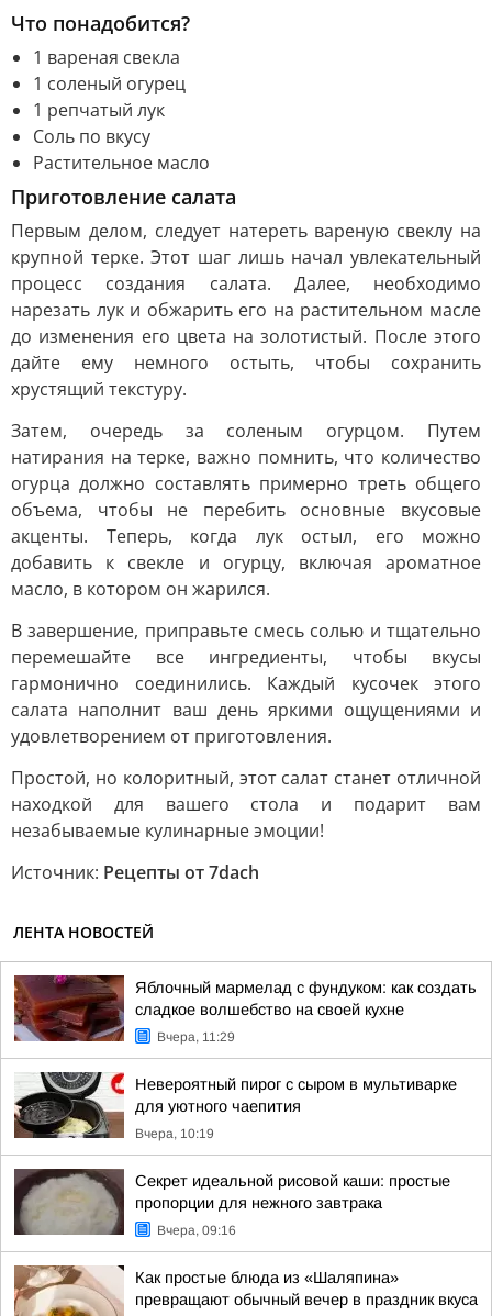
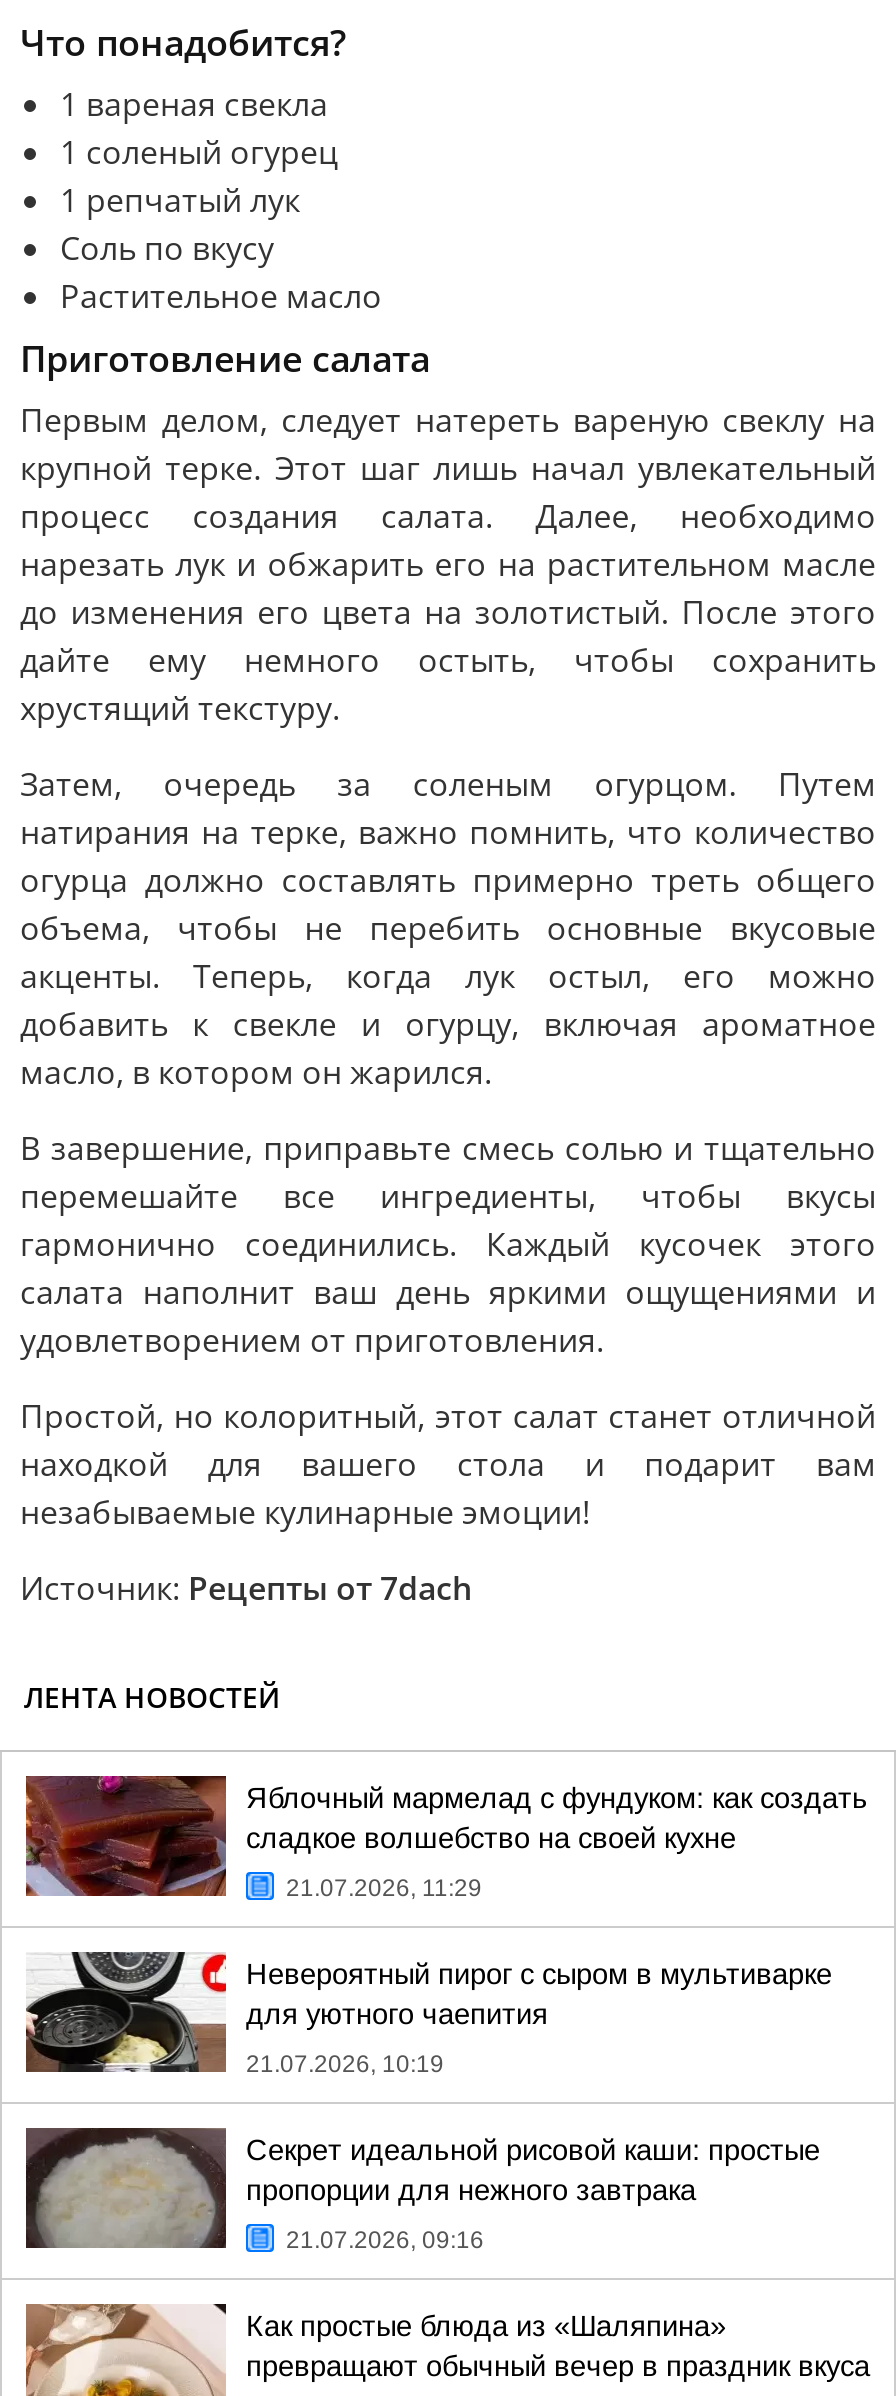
[157,1029,235,1045] Вчера, 11:29 -> [286,1874,482,1902] 21.07.2026, 11:29
[135,1126,214,1141] Вчера, 10:19 -> [246,2050,444,2078] 21.07.2026, 10:19
[157,1223,236,1238] Вчера, 09:16 -> [286,2226,484,2254] 21.07.2026, 09:16

